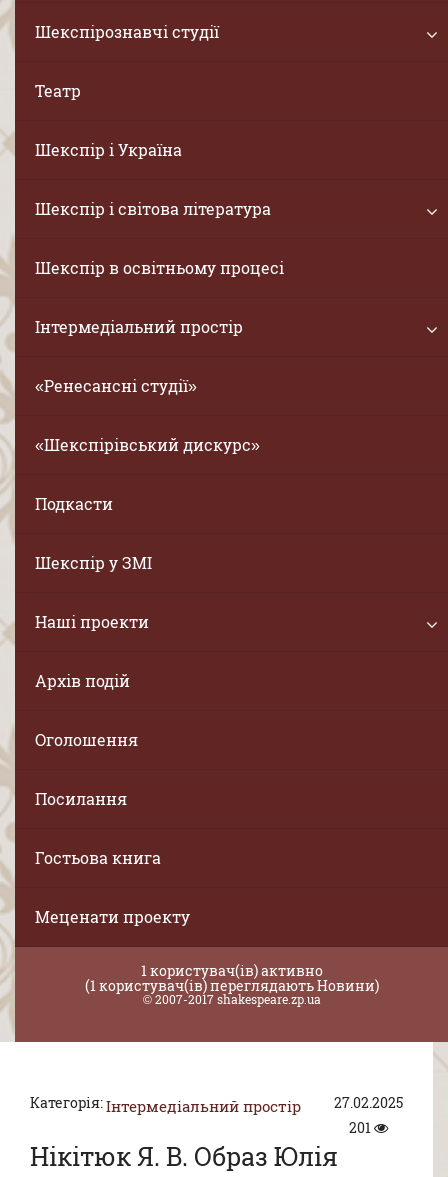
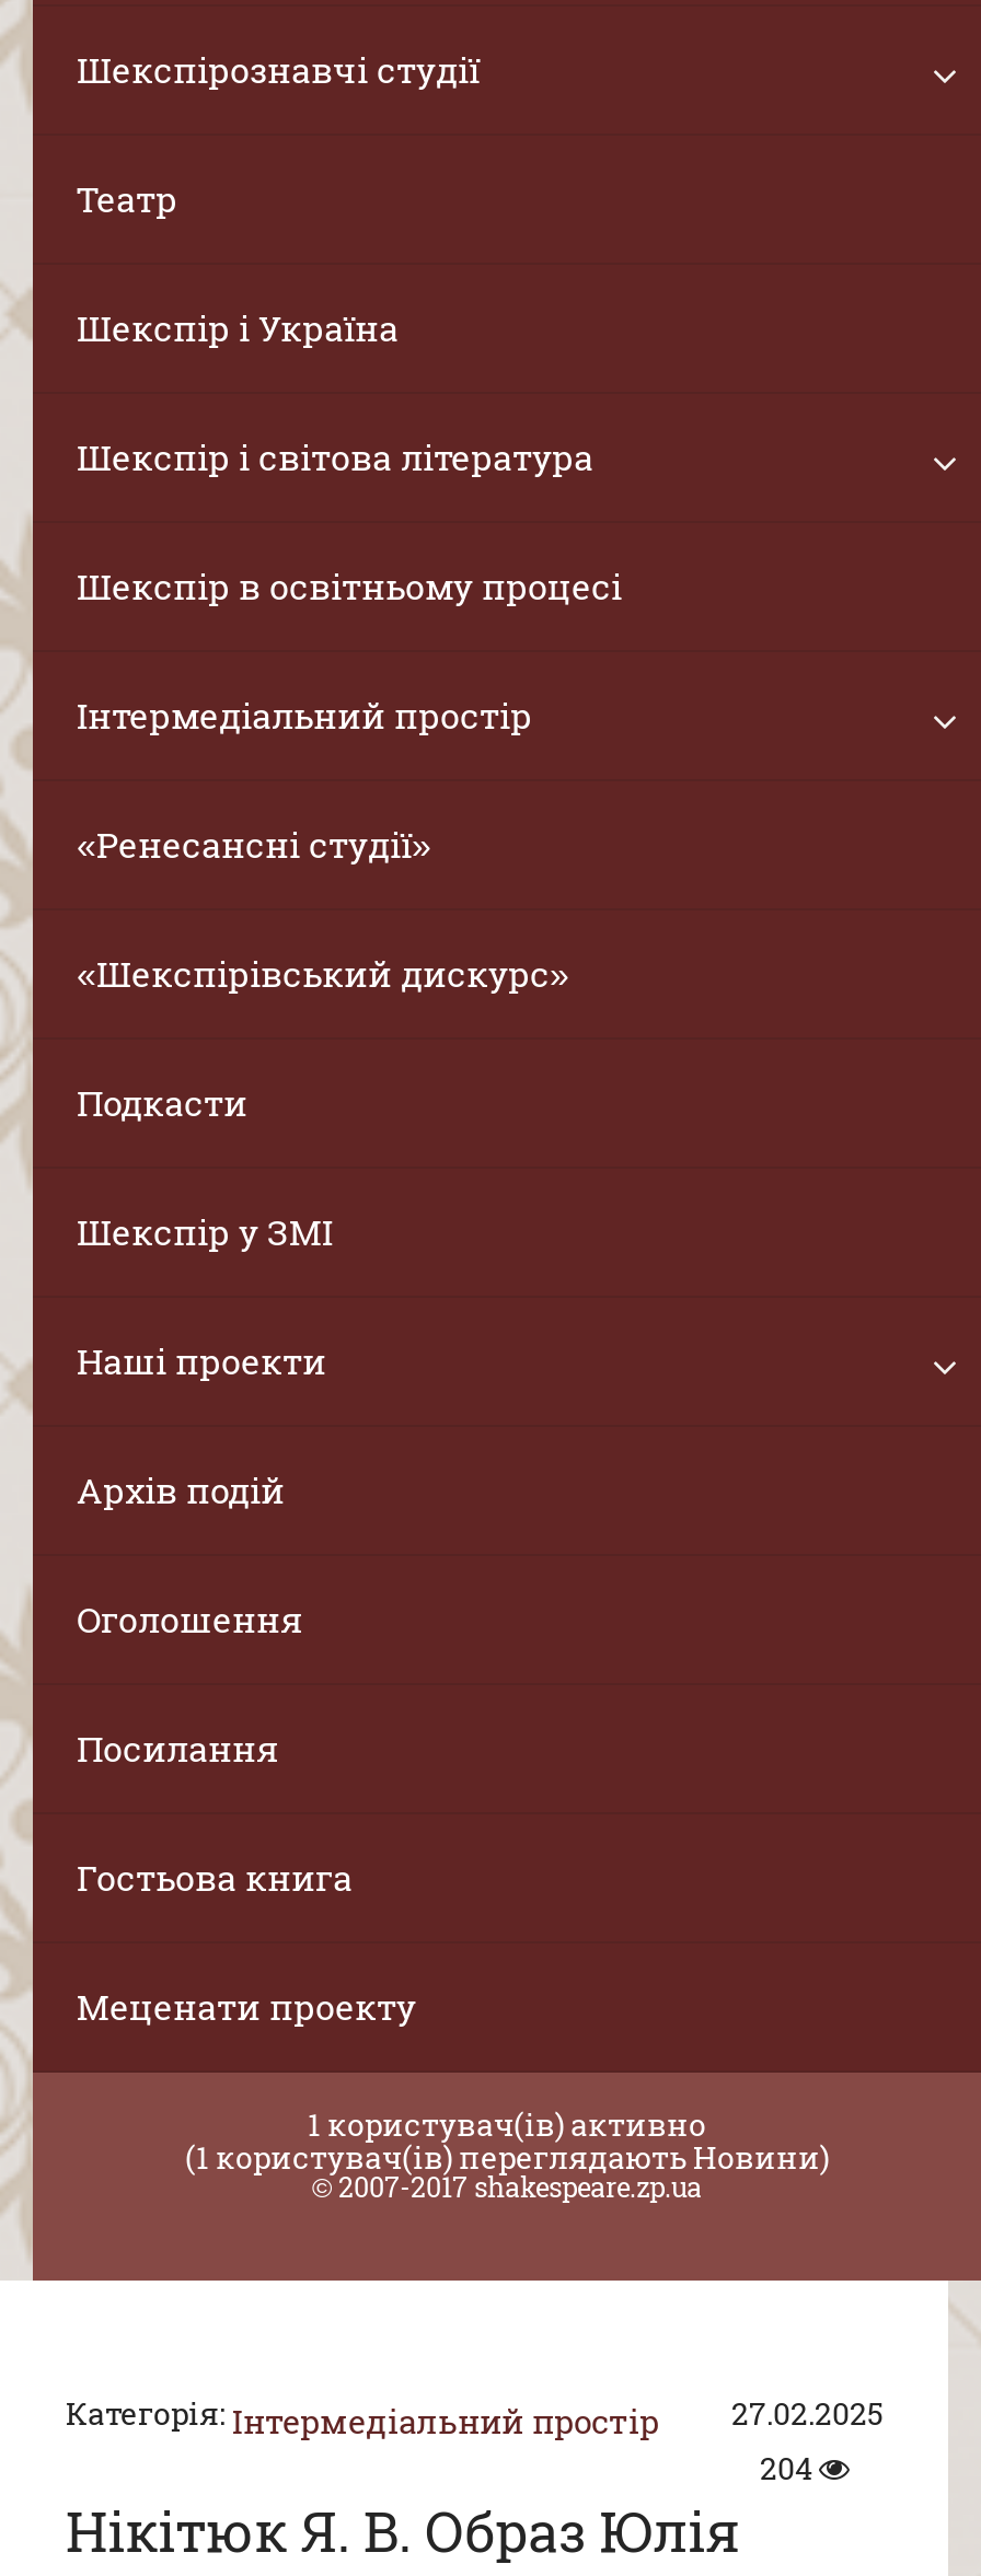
[349,1118,374,1137] 201 -> [760,2447,819,2488] 204

